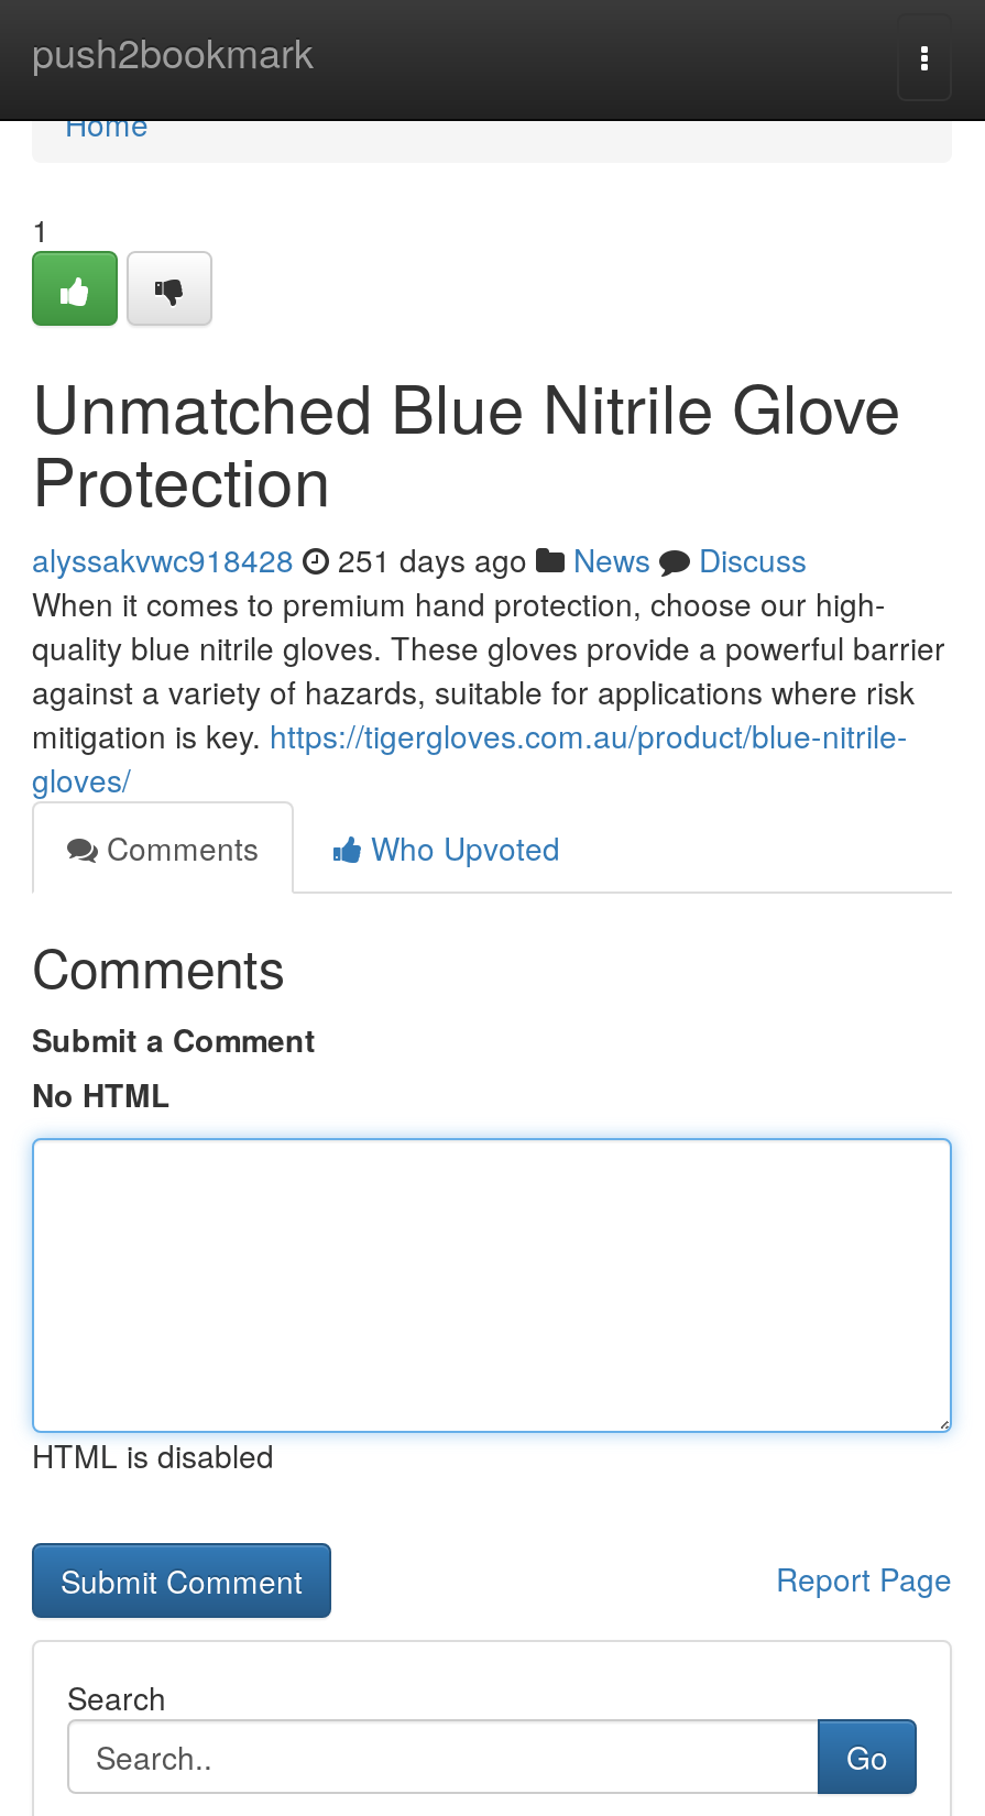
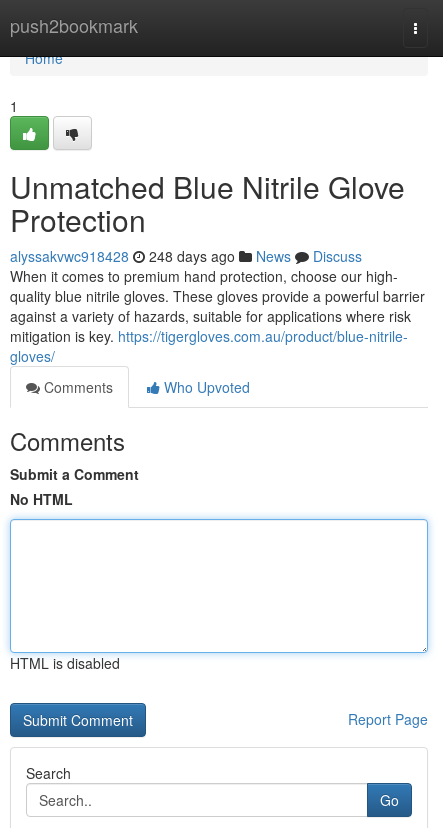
[32,537,807,581] alyssakvwc918428 251 days ago News Discuss -> [10,246,362,266] alyssakvwc918428 248 days ago News Discuss

